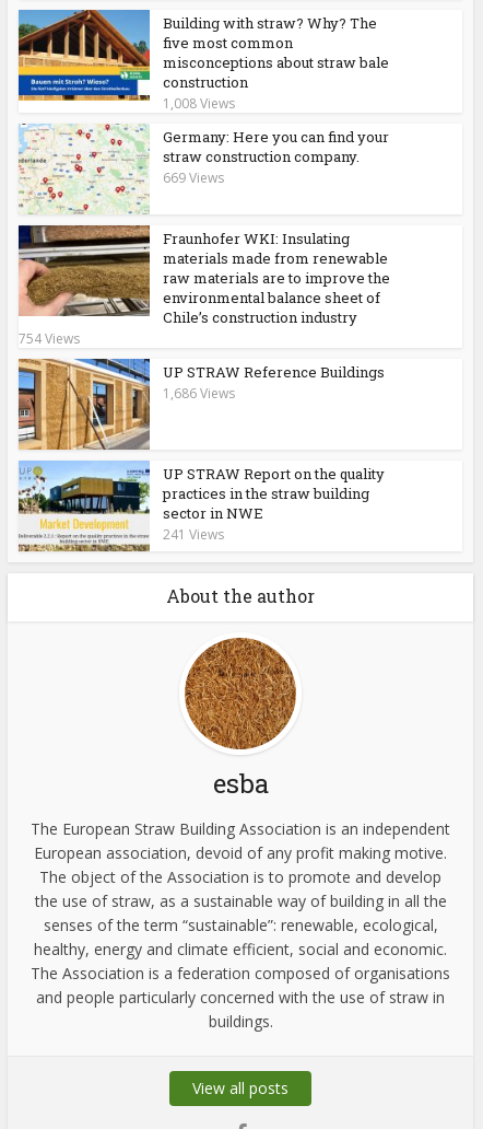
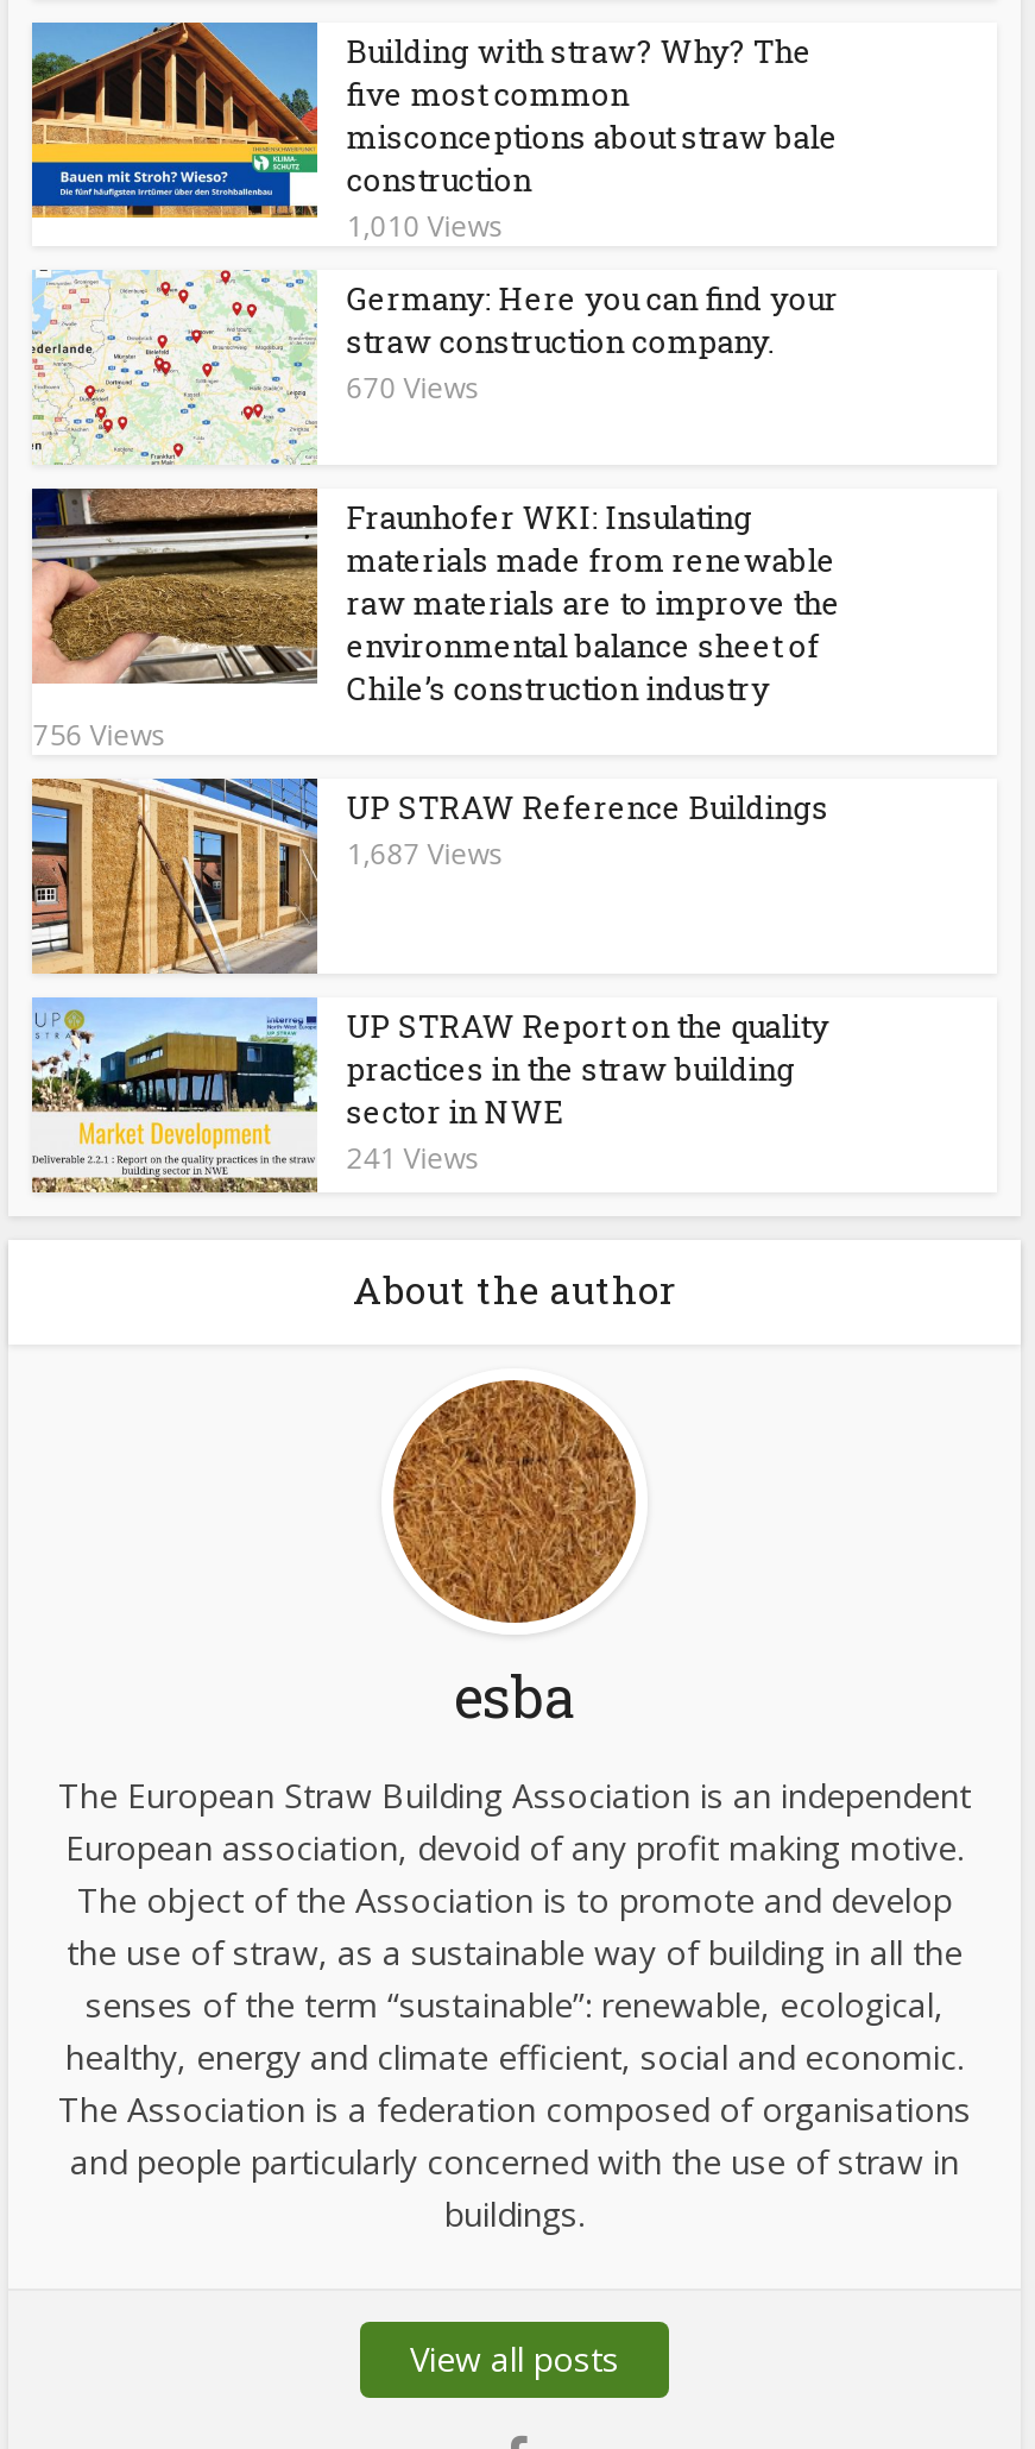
[163,95,235,113] 1,008 Views -> [346,206,503,246] 1,010 Views
[163,169,224,188] 669 Views -> [346,367,479,408] 670 Views
[19,330,80,348] 754 Views -> [33,715,166,755] 756 Views
[163,384,235,403] 1,686 Views -> [346,834,503,874] 1,687 Views

